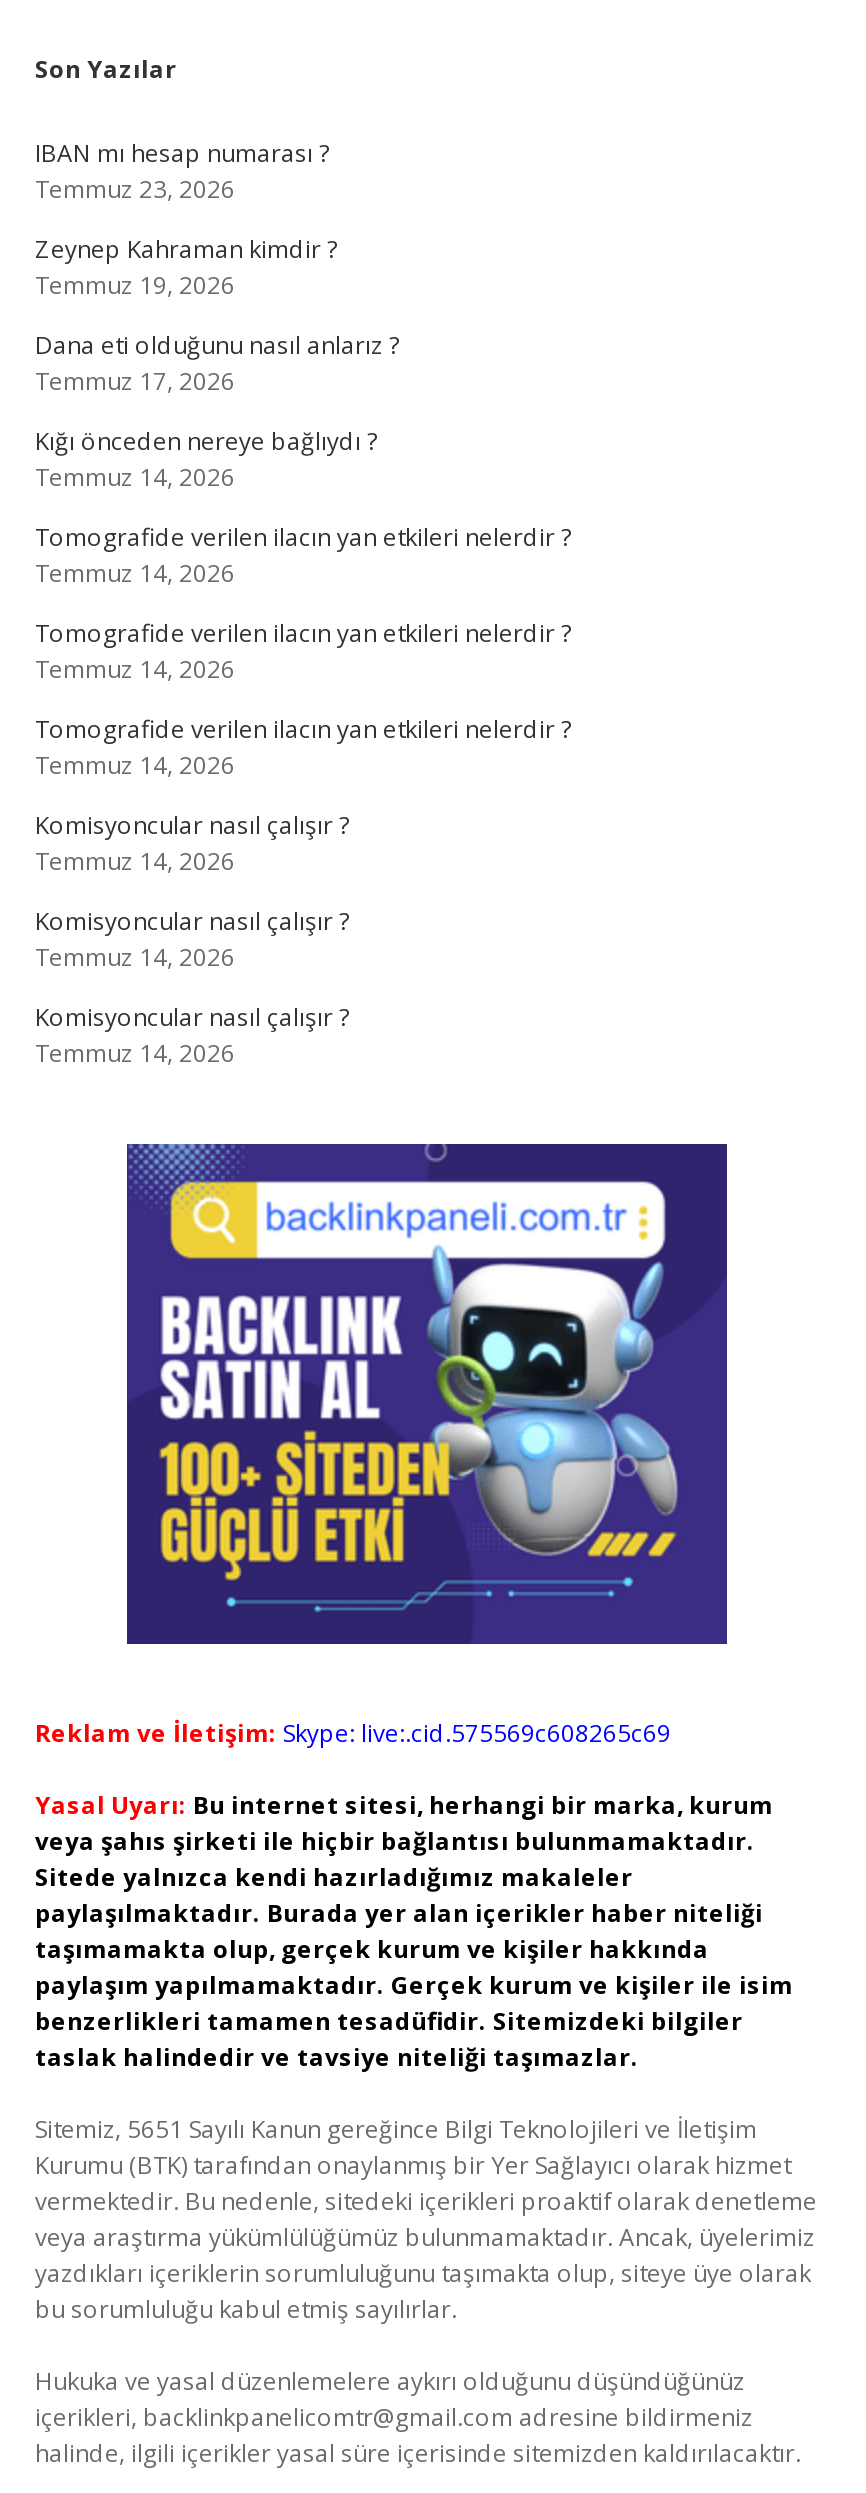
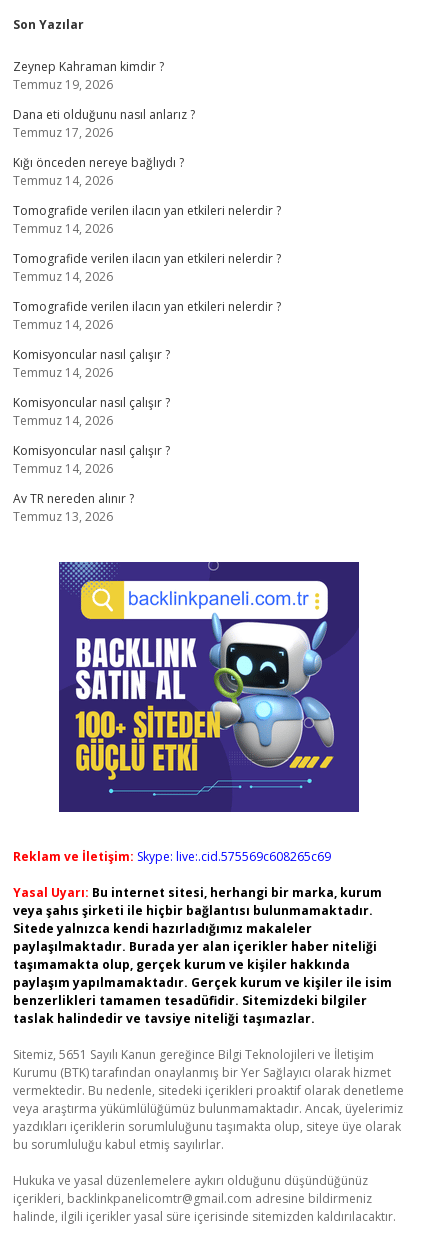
[35,136,329,206] IBAN mı hesap numarası ? | Temmuz 23, 2026 -> none
moved [35,232,571,1070] -> [13,58,281,477]: Zeynep Kahraman kimdir ? | Temmuz 19, 2026 | Dana eti olduğunu nasıl anlarız ? | ... | Komisyoncular nasıl çalışır ? | Temmuz 14, 2026
none -> [13,490,134,525] Av TR nereden alınır ? | Temmuz 13, 2026

